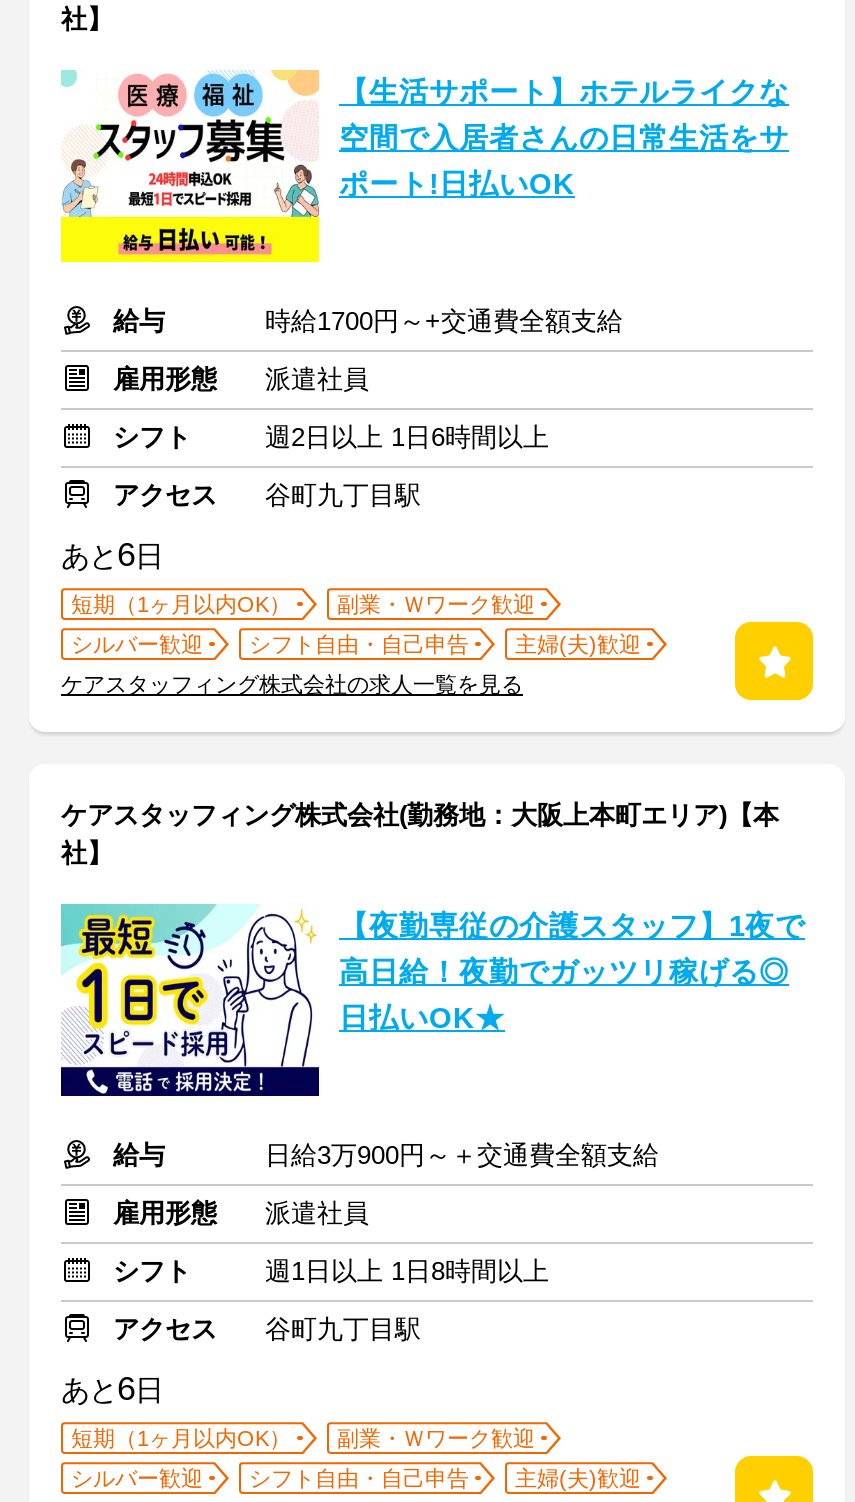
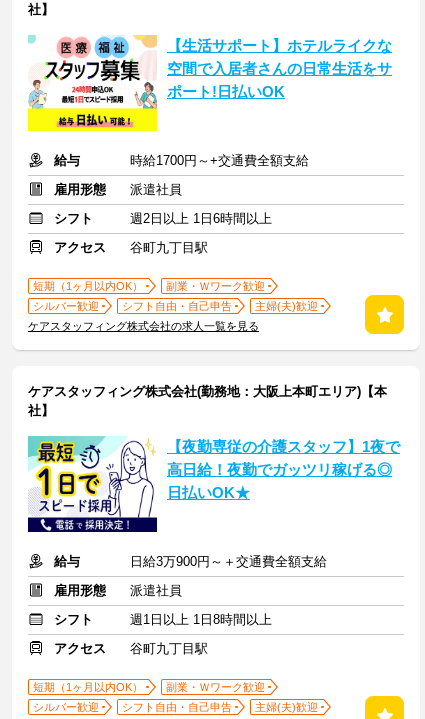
[61,536,163,574] あと6日 -> none
[61,1370,163,1408] あと6日 -> none

